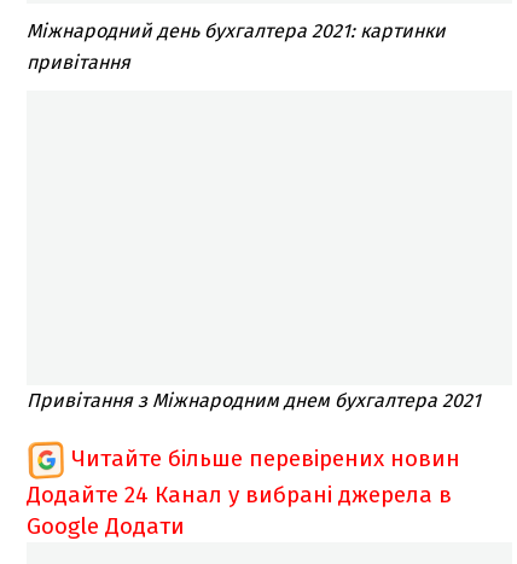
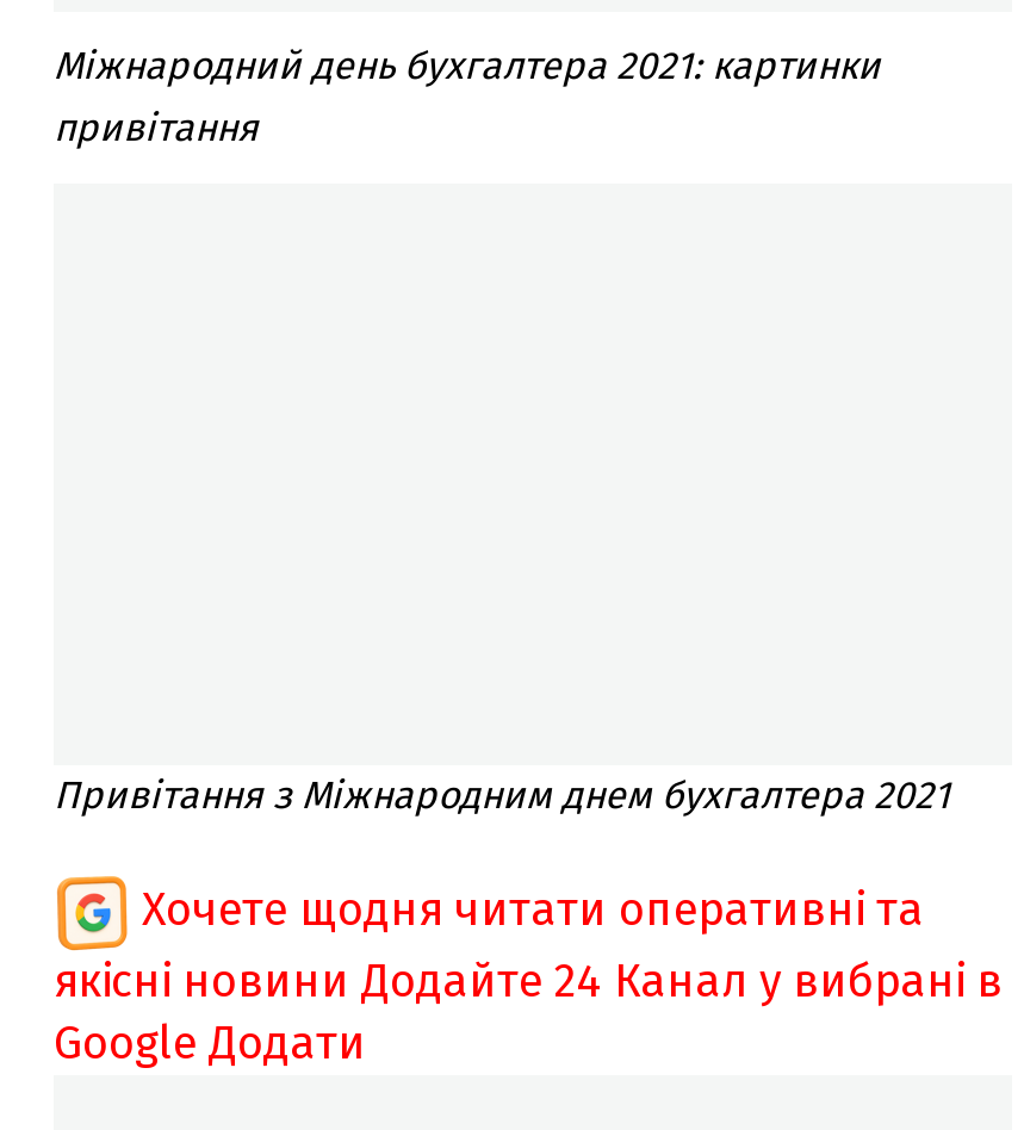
[27,444,460,508] Читайте більше перевірених новин | Додайте 24 Канал у вибрані джерела в -> [54,882,1003,1008] Хочете щодня читати оперативні та | якісні новини Додайте 24 Канал у вибрані в

